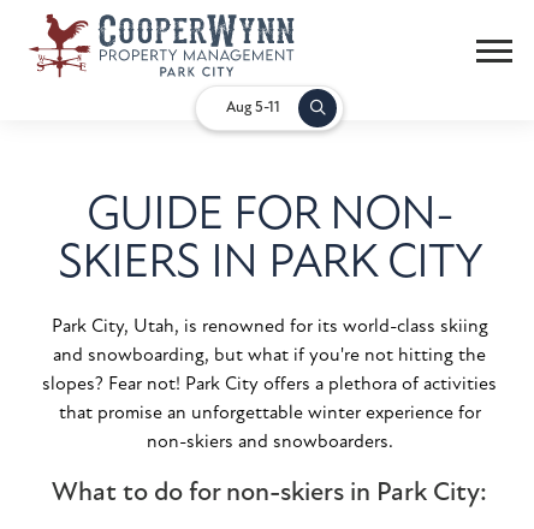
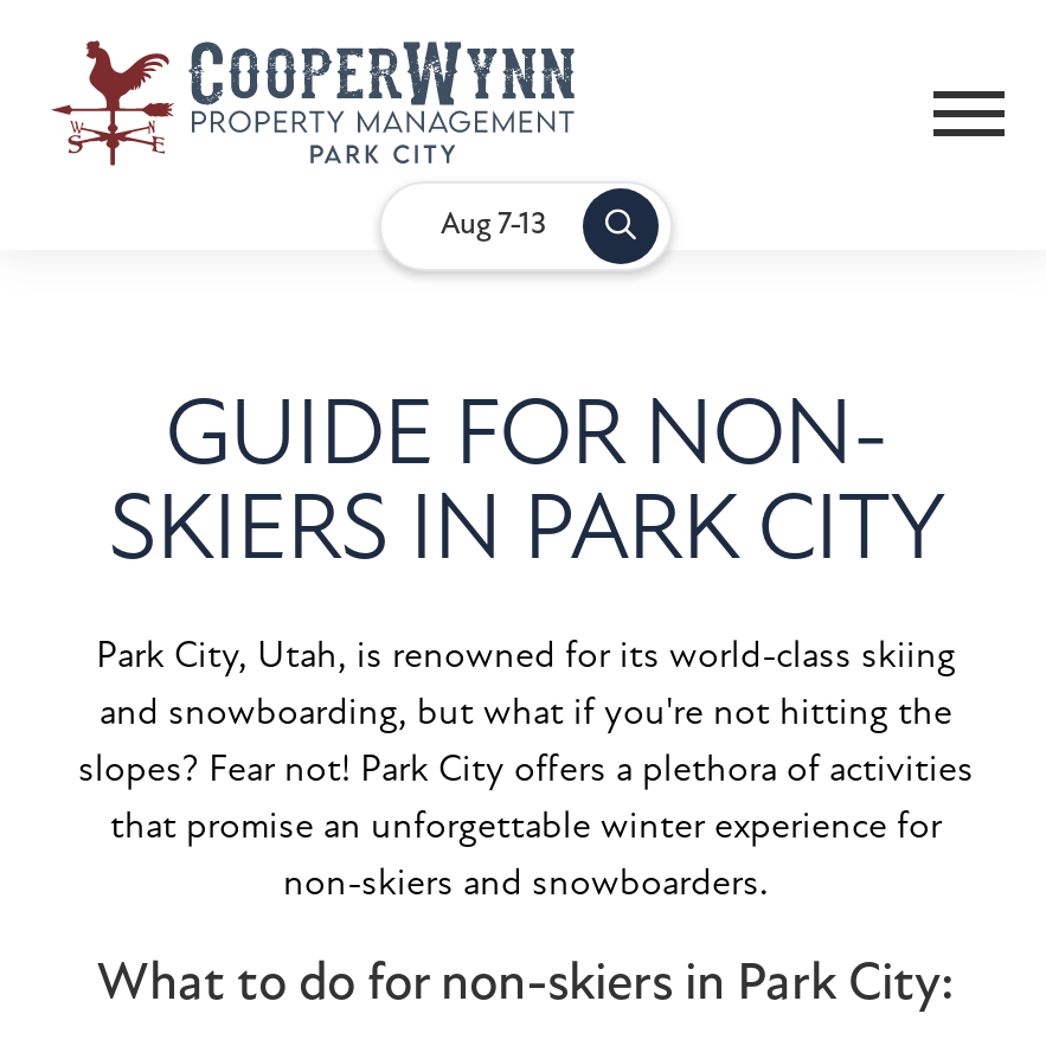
[226,100,280,116] Aug 5-11 -> [441,210,547,241] Aug 7-13

